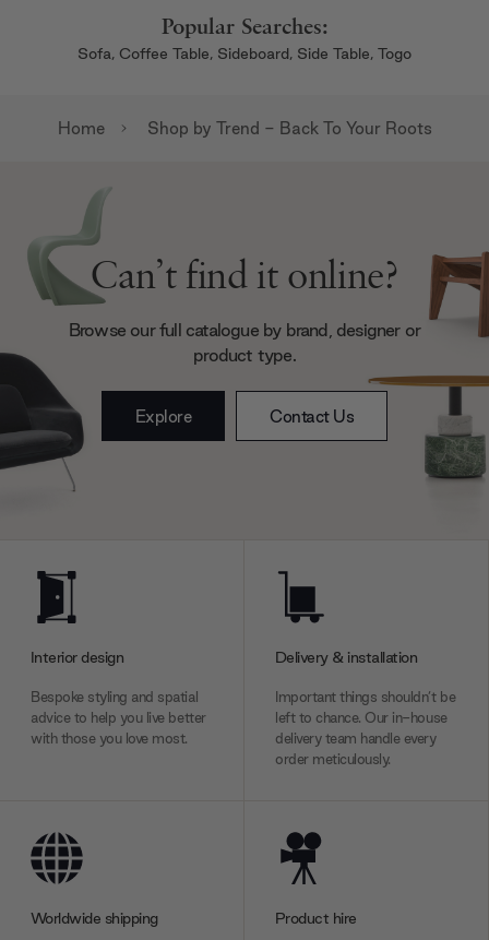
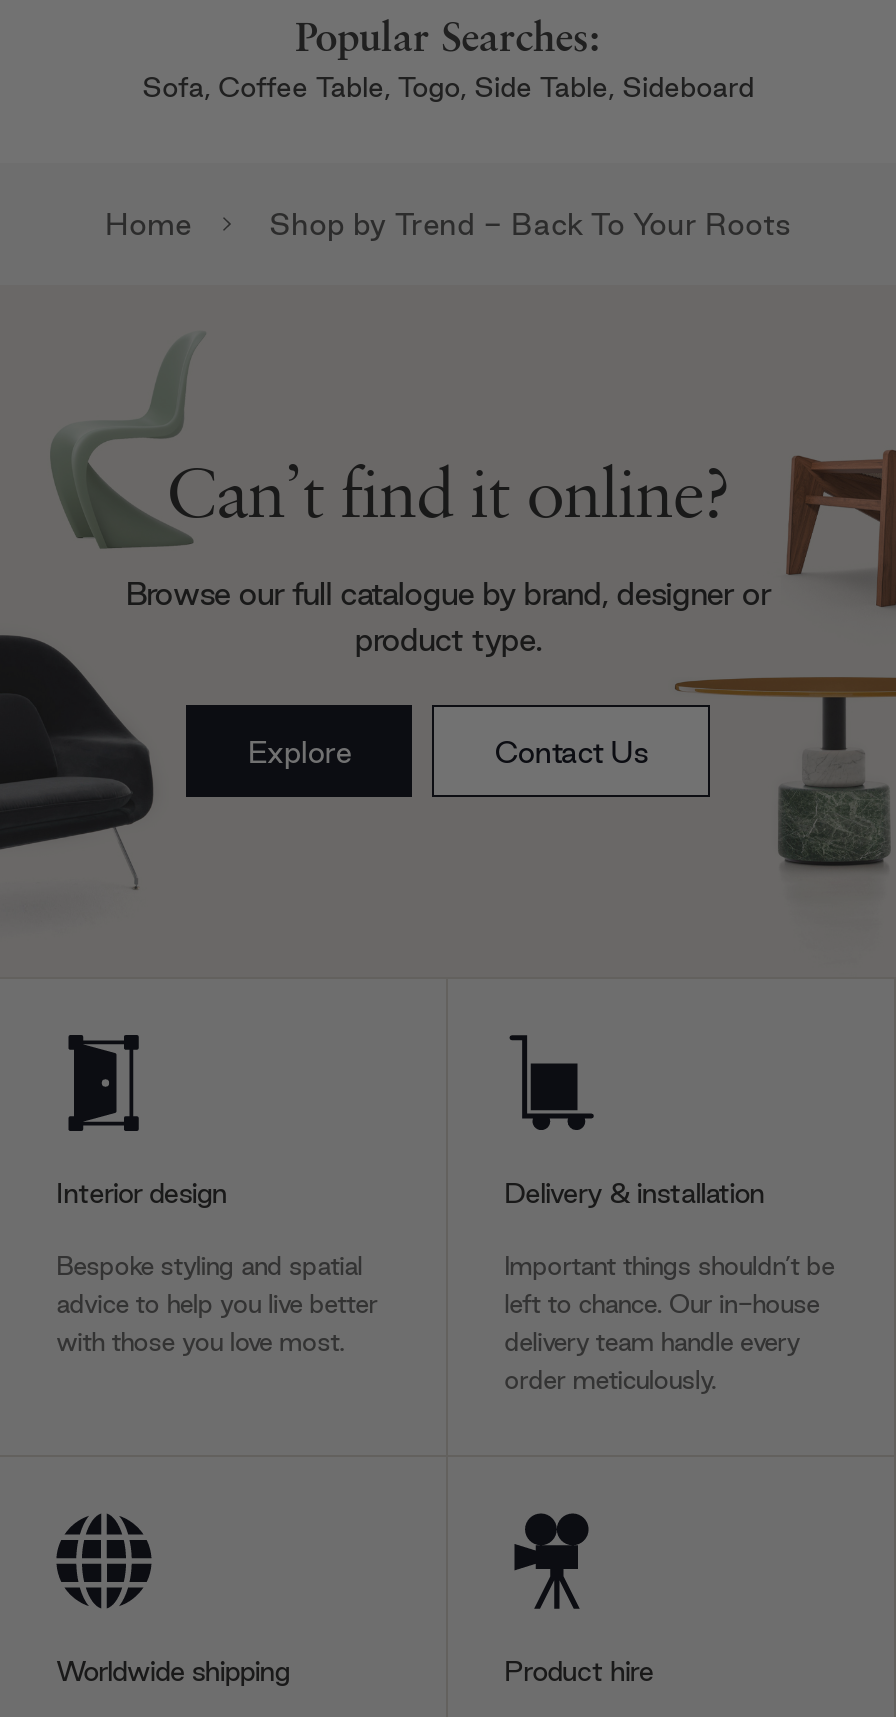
[77,44,412,64] Sofa, Coffee Table, Sideboard, Side Table, Togo -> [142,70,754,106] Sofa, Coffee Table, Togo, Side Table, Sideboard

